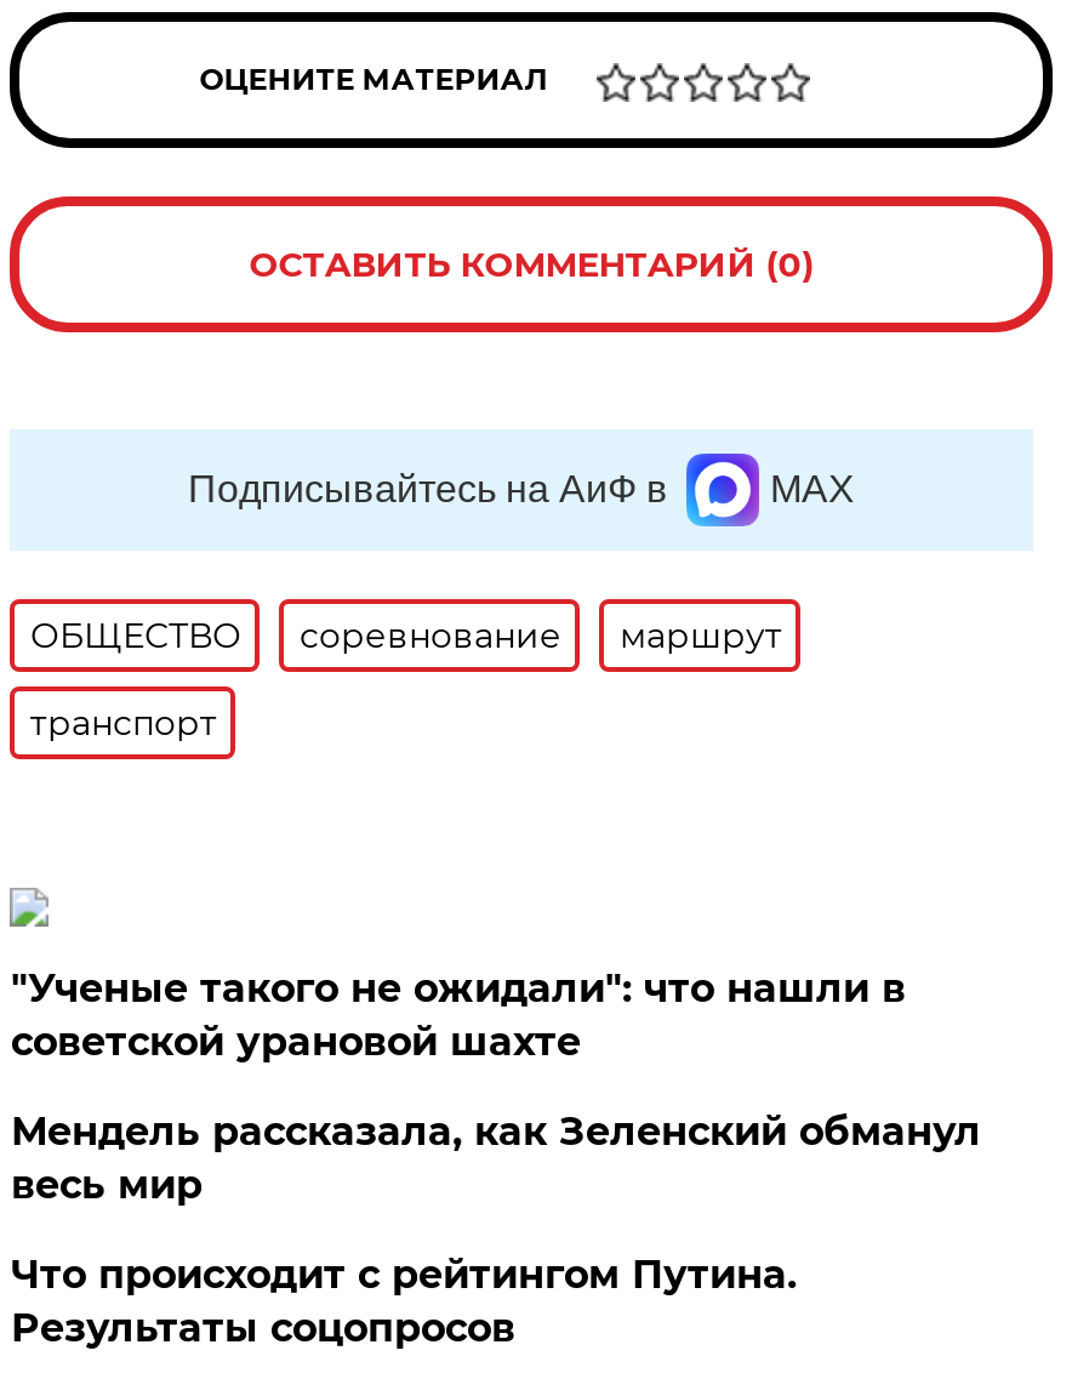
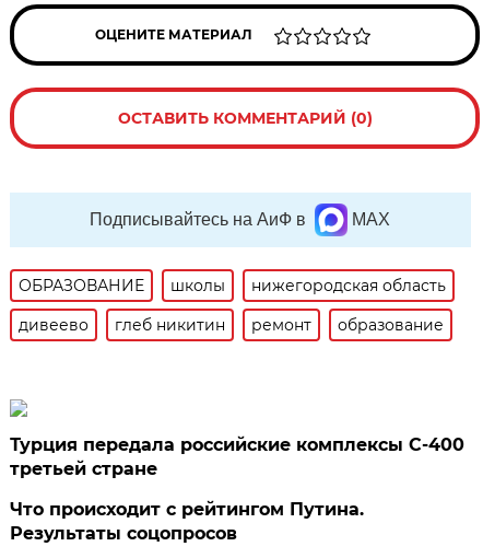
[30,614,782,745] ОБЩЕСТВО | соревнование | маршрут | транспорт -> [19,276,446,335] ОБРАЗОВАНИЕ | школы | нижегородская область | дивеево | глеб никитин | ремонт | образование
[11,965,981,1208] "Ученые такого не ожидали": что нашли в | советской урановой шахте | Мендель рассказала, как Зеленский обманул | весь мир -> [10,434,465,479] Турция передала российские комплексы С-400 | третьей стране

